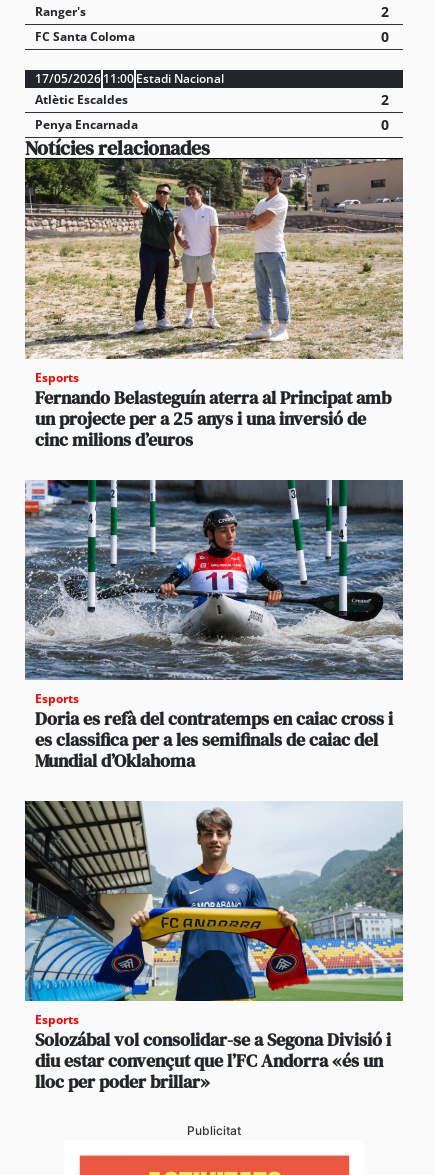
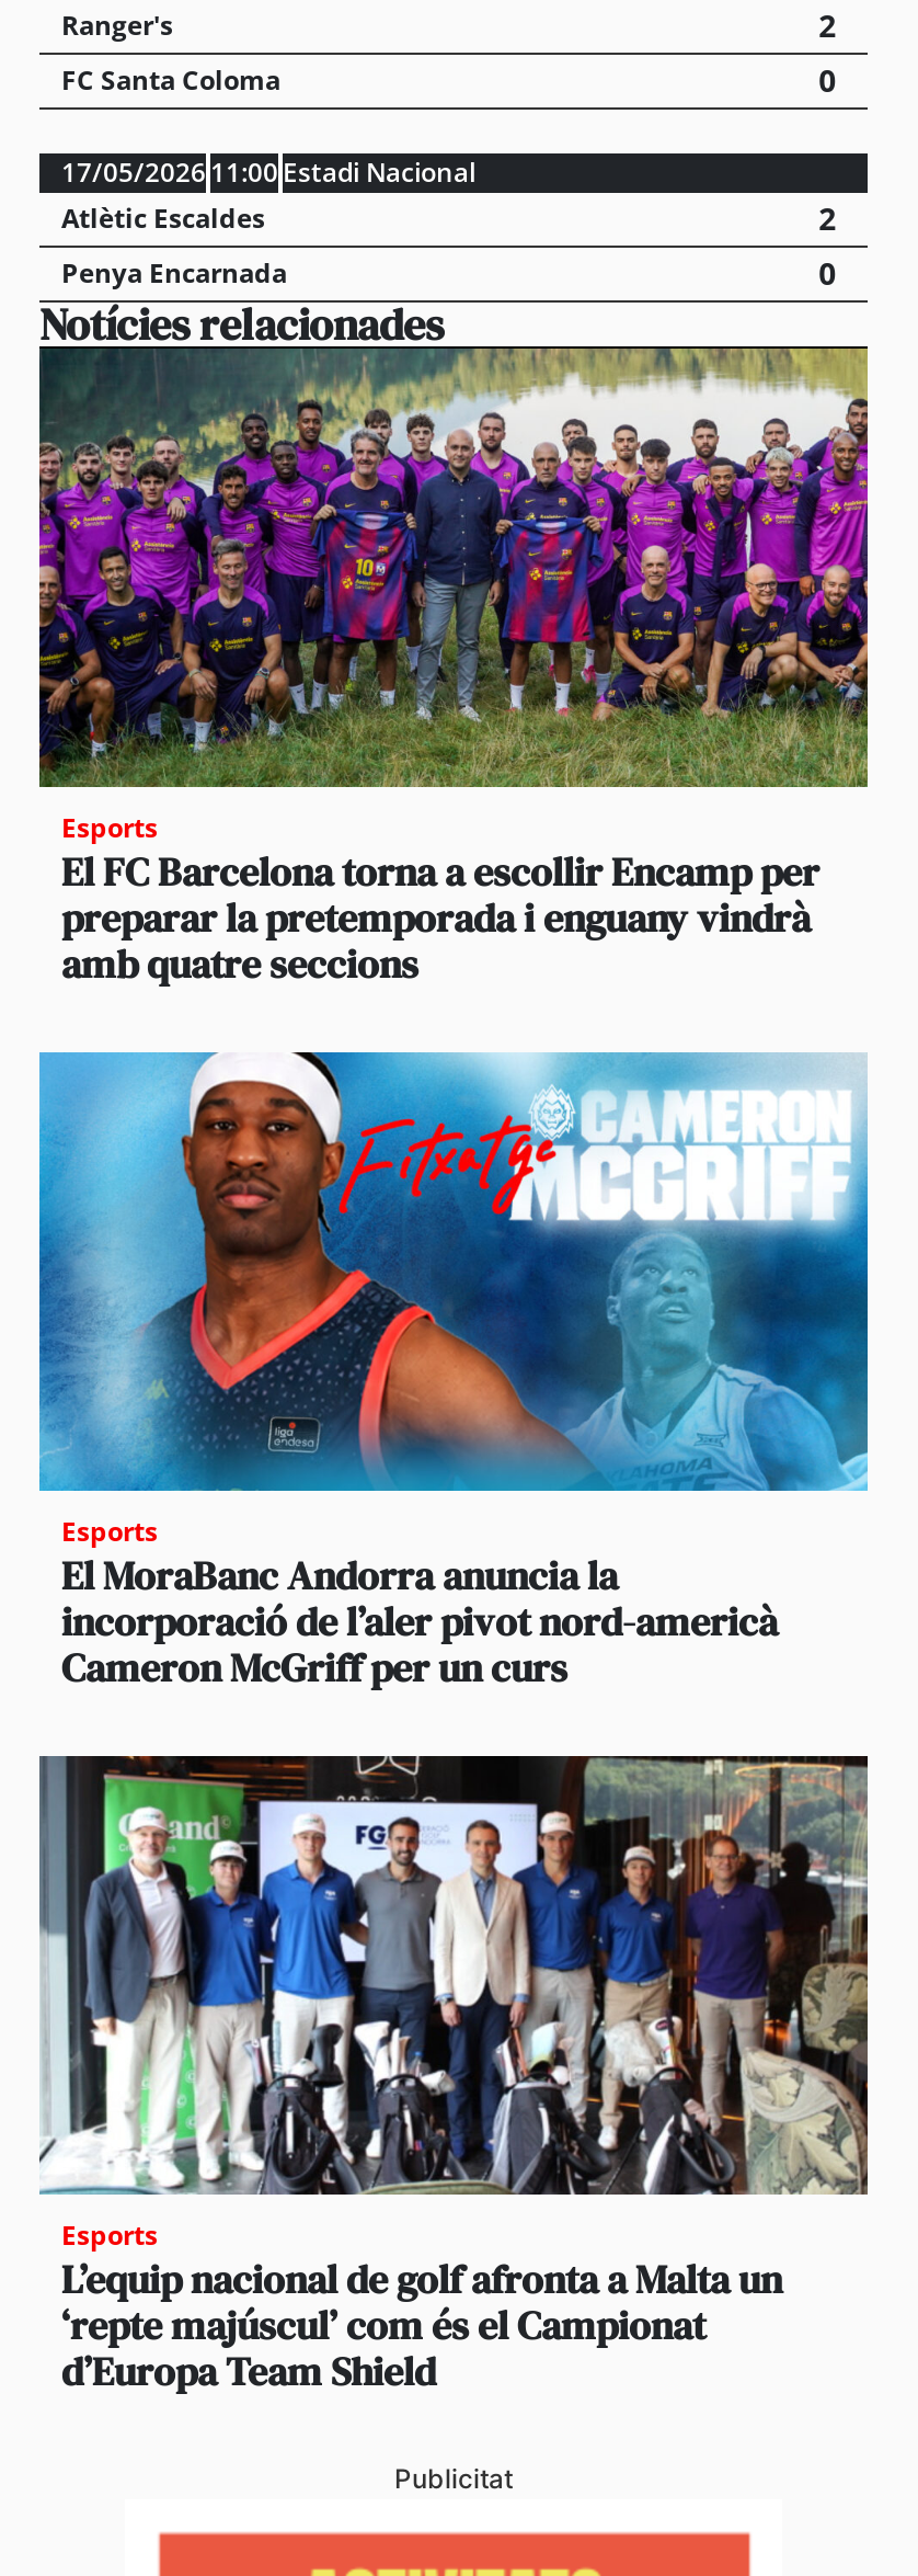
[24,158,404,451] [image] | Fernando Belasteguín aterra al Principat amb | un projecte per a 25 anys i una inversió de | cinc milions d’euros -> [37,346,870,990] [image] | El FC Barcelona torna a escollir Encamp per | preparar la pretemporada i enguany vindrà | amb quatre seccions
[24,479,404,772] [image] | Doria es refà del contratemps en caiac cross i | es classifica per a les semifinals de caiac del | Mundial d’Oklahoma -> [37,1050,870,1694] [image] | El MoraBanc Andorra anuncia la | incorporació de l’aler pivot nord-americà | Cameron McGriff per un curs
[24,800,404,1093] [image] | Solozábal vol consolidar-se a Segona Divisió i | diu estar convençut que l’FC Andorra «és un | lloc per poder brillar» -> [37,1754,870,2397] [image] | L’equip nacional de golf afronta a Malta un | ‘repte majúscul’ com és el Campionat | d’Europa Team Shield

